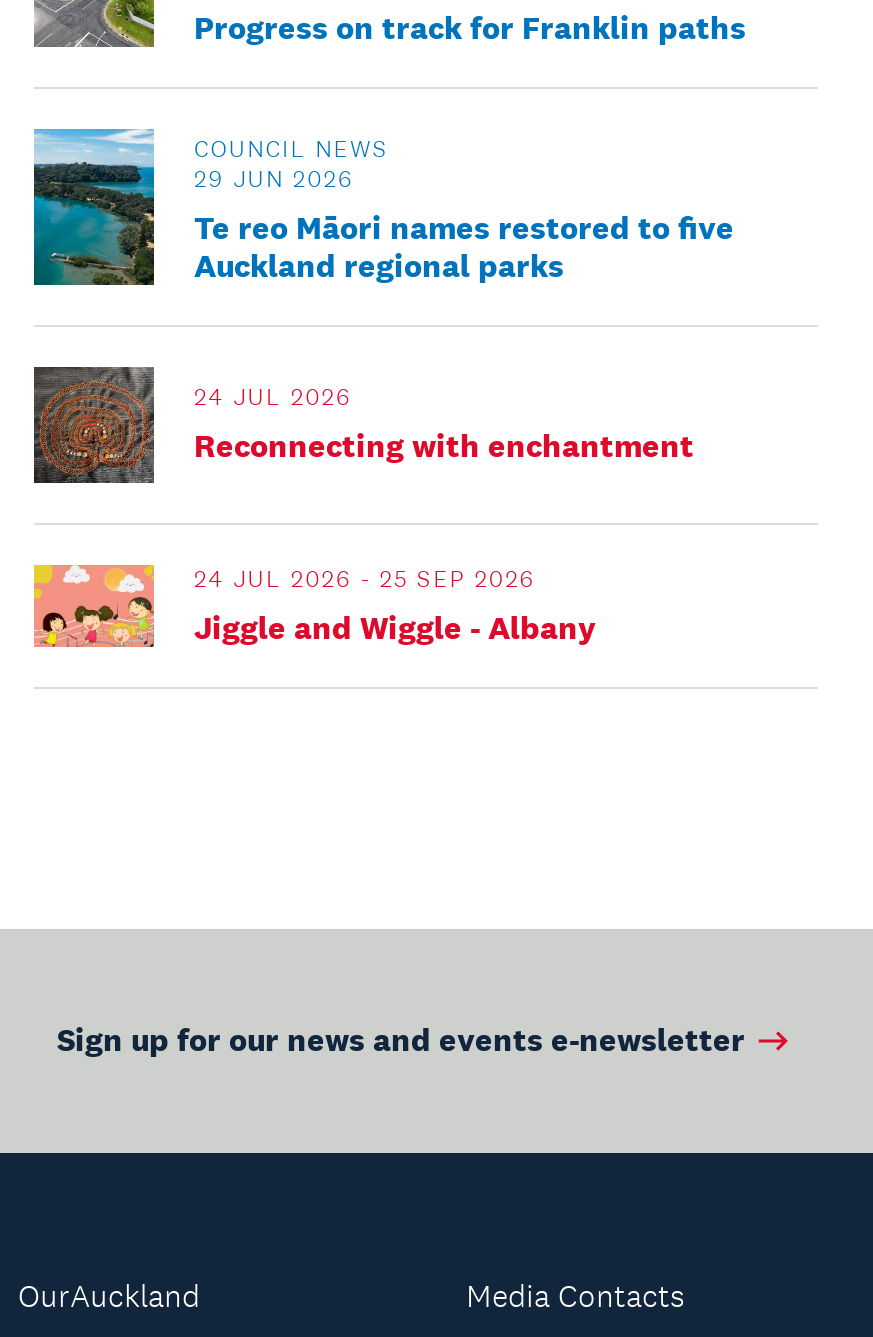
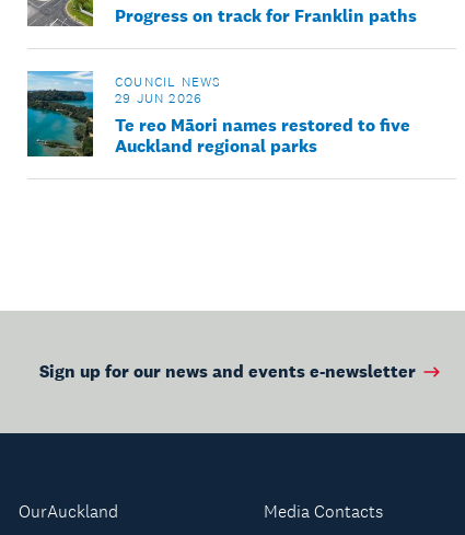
[32,364,694,649] [image] | 24 JUL 2026 | Reconnecting with enchantment | 24 JUL 2026 - 25 SEP 2026 | Jiggle and Wiggle - Albany -> none
[32,564,156,648] [image] -> none

